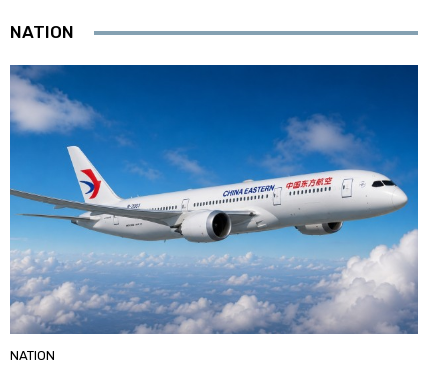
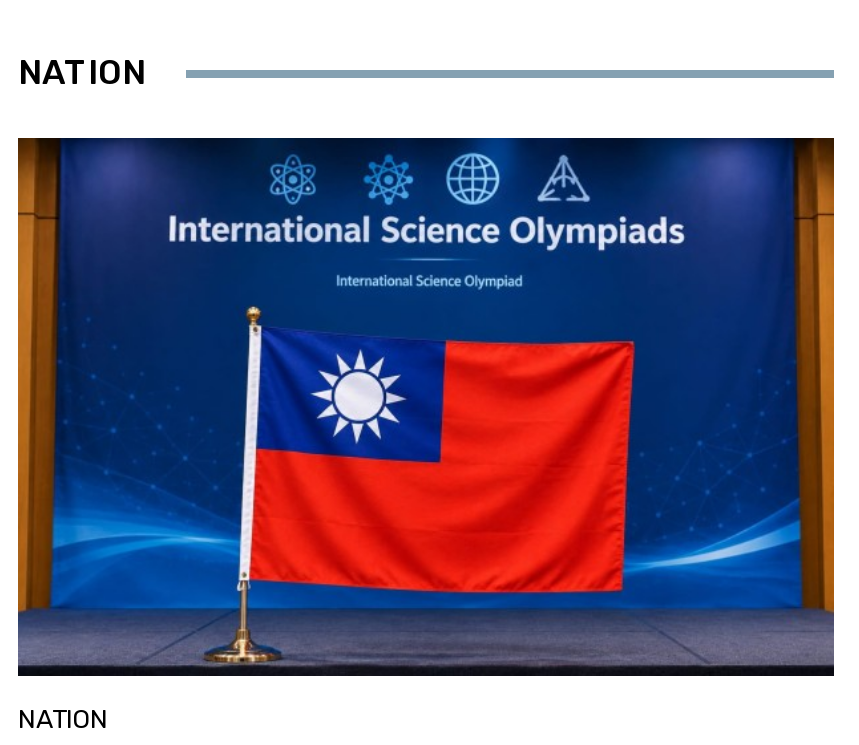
[9,64,419,335] [image] -> [16,136,836,678] [image]

